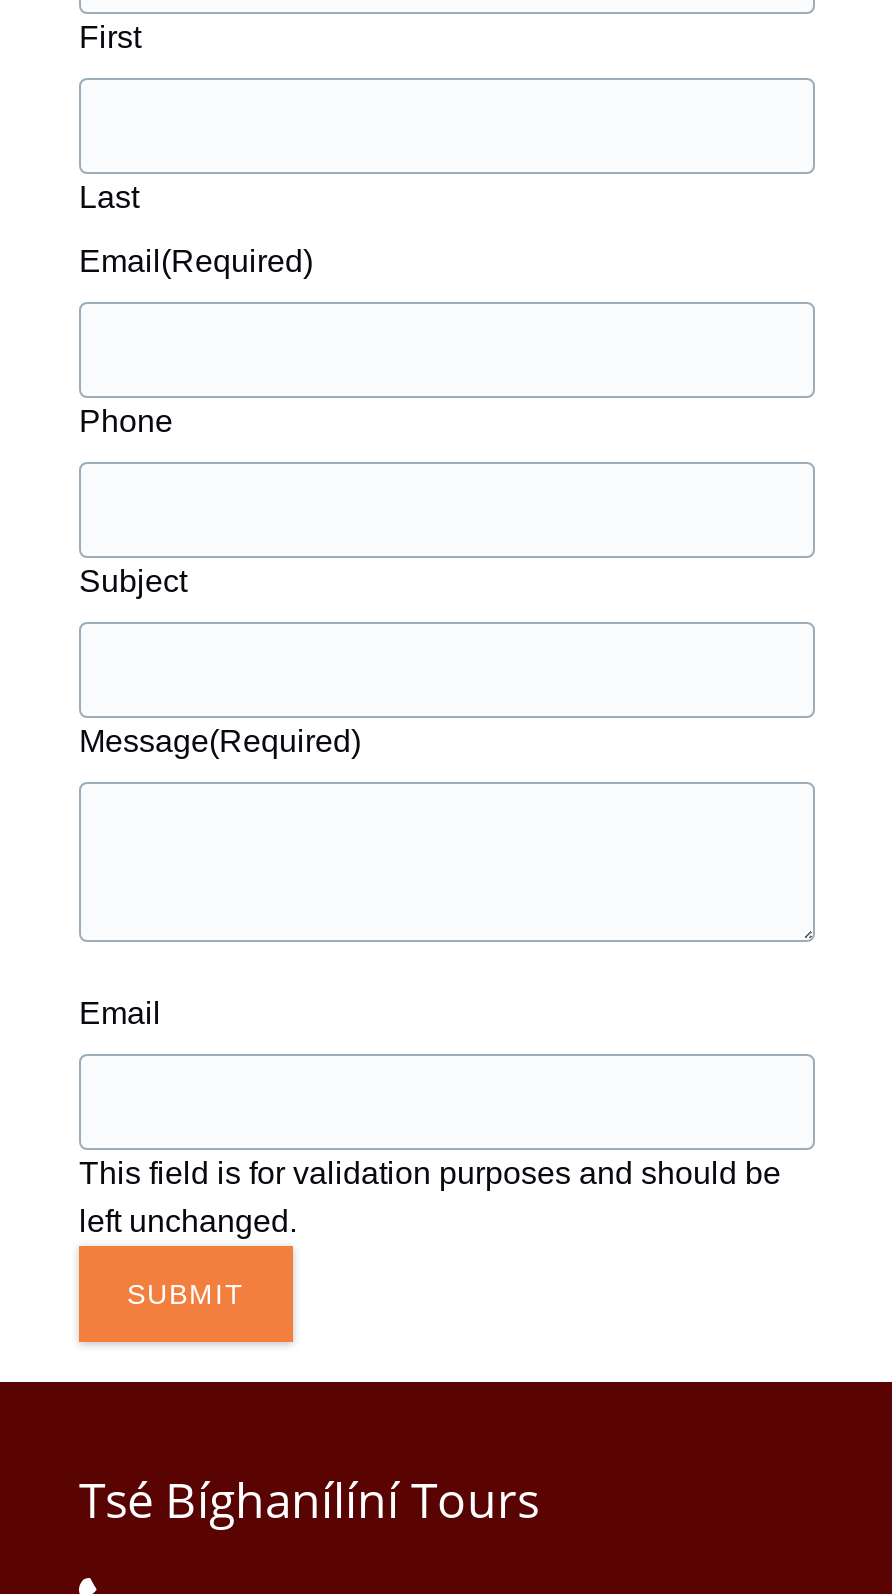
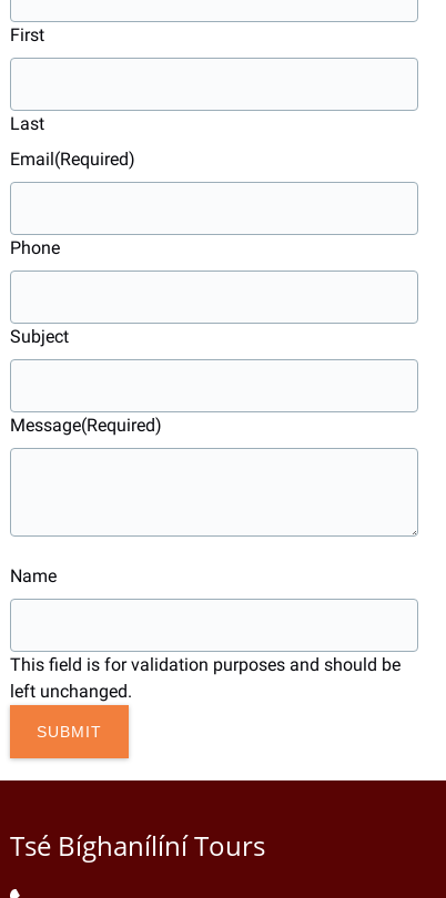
[79,996,161,1030] Email -> [10,565,57,586] Name

